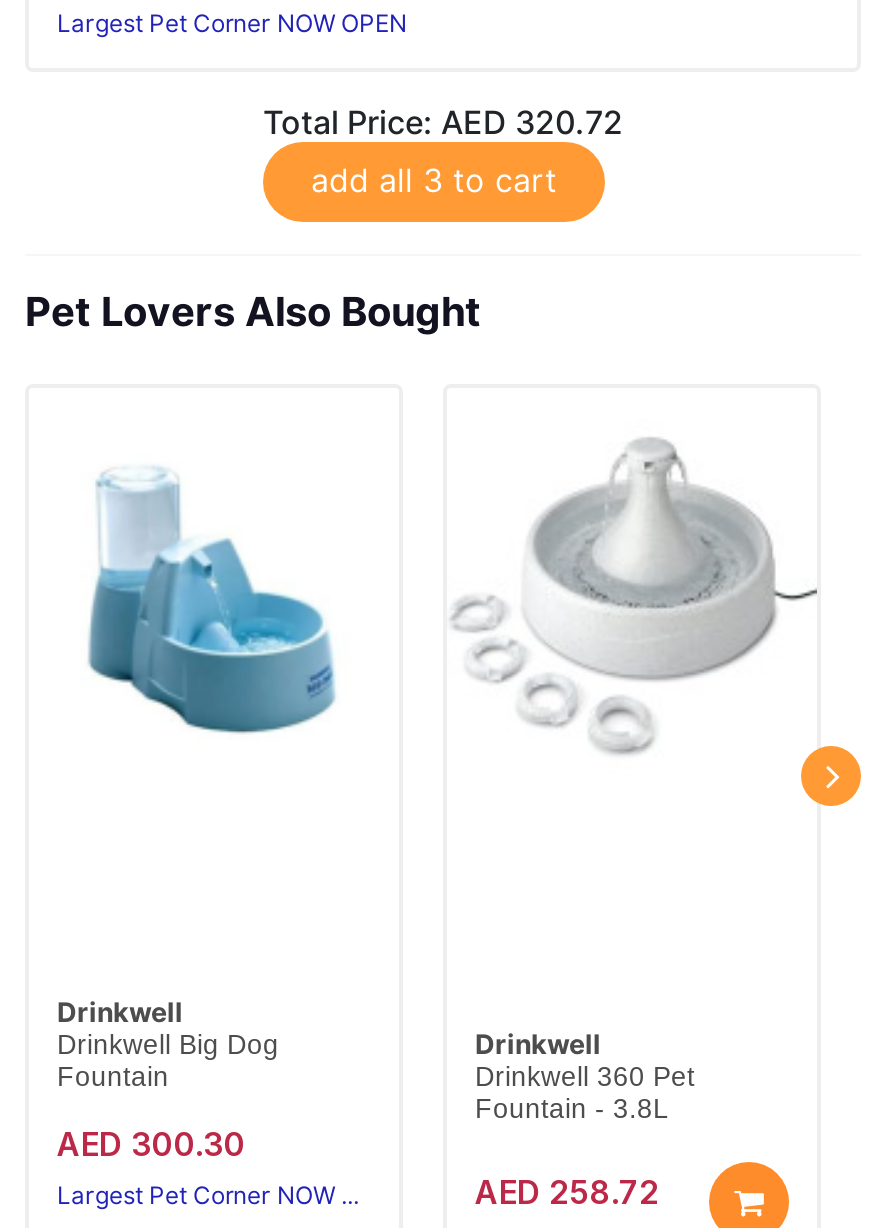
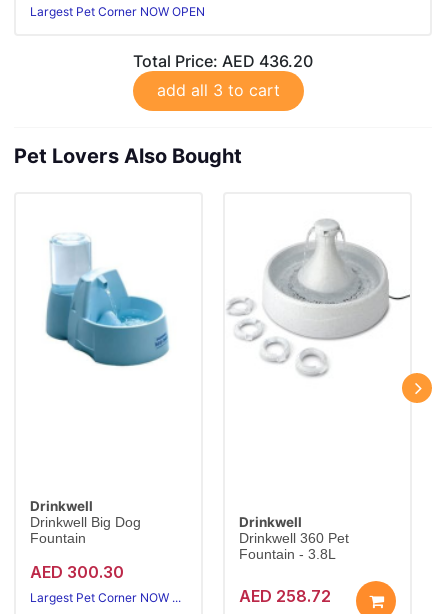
[263,102,623,142] Total Price: AED 320.72 -> [133,51,313,71] Total Price: AED 436.20

